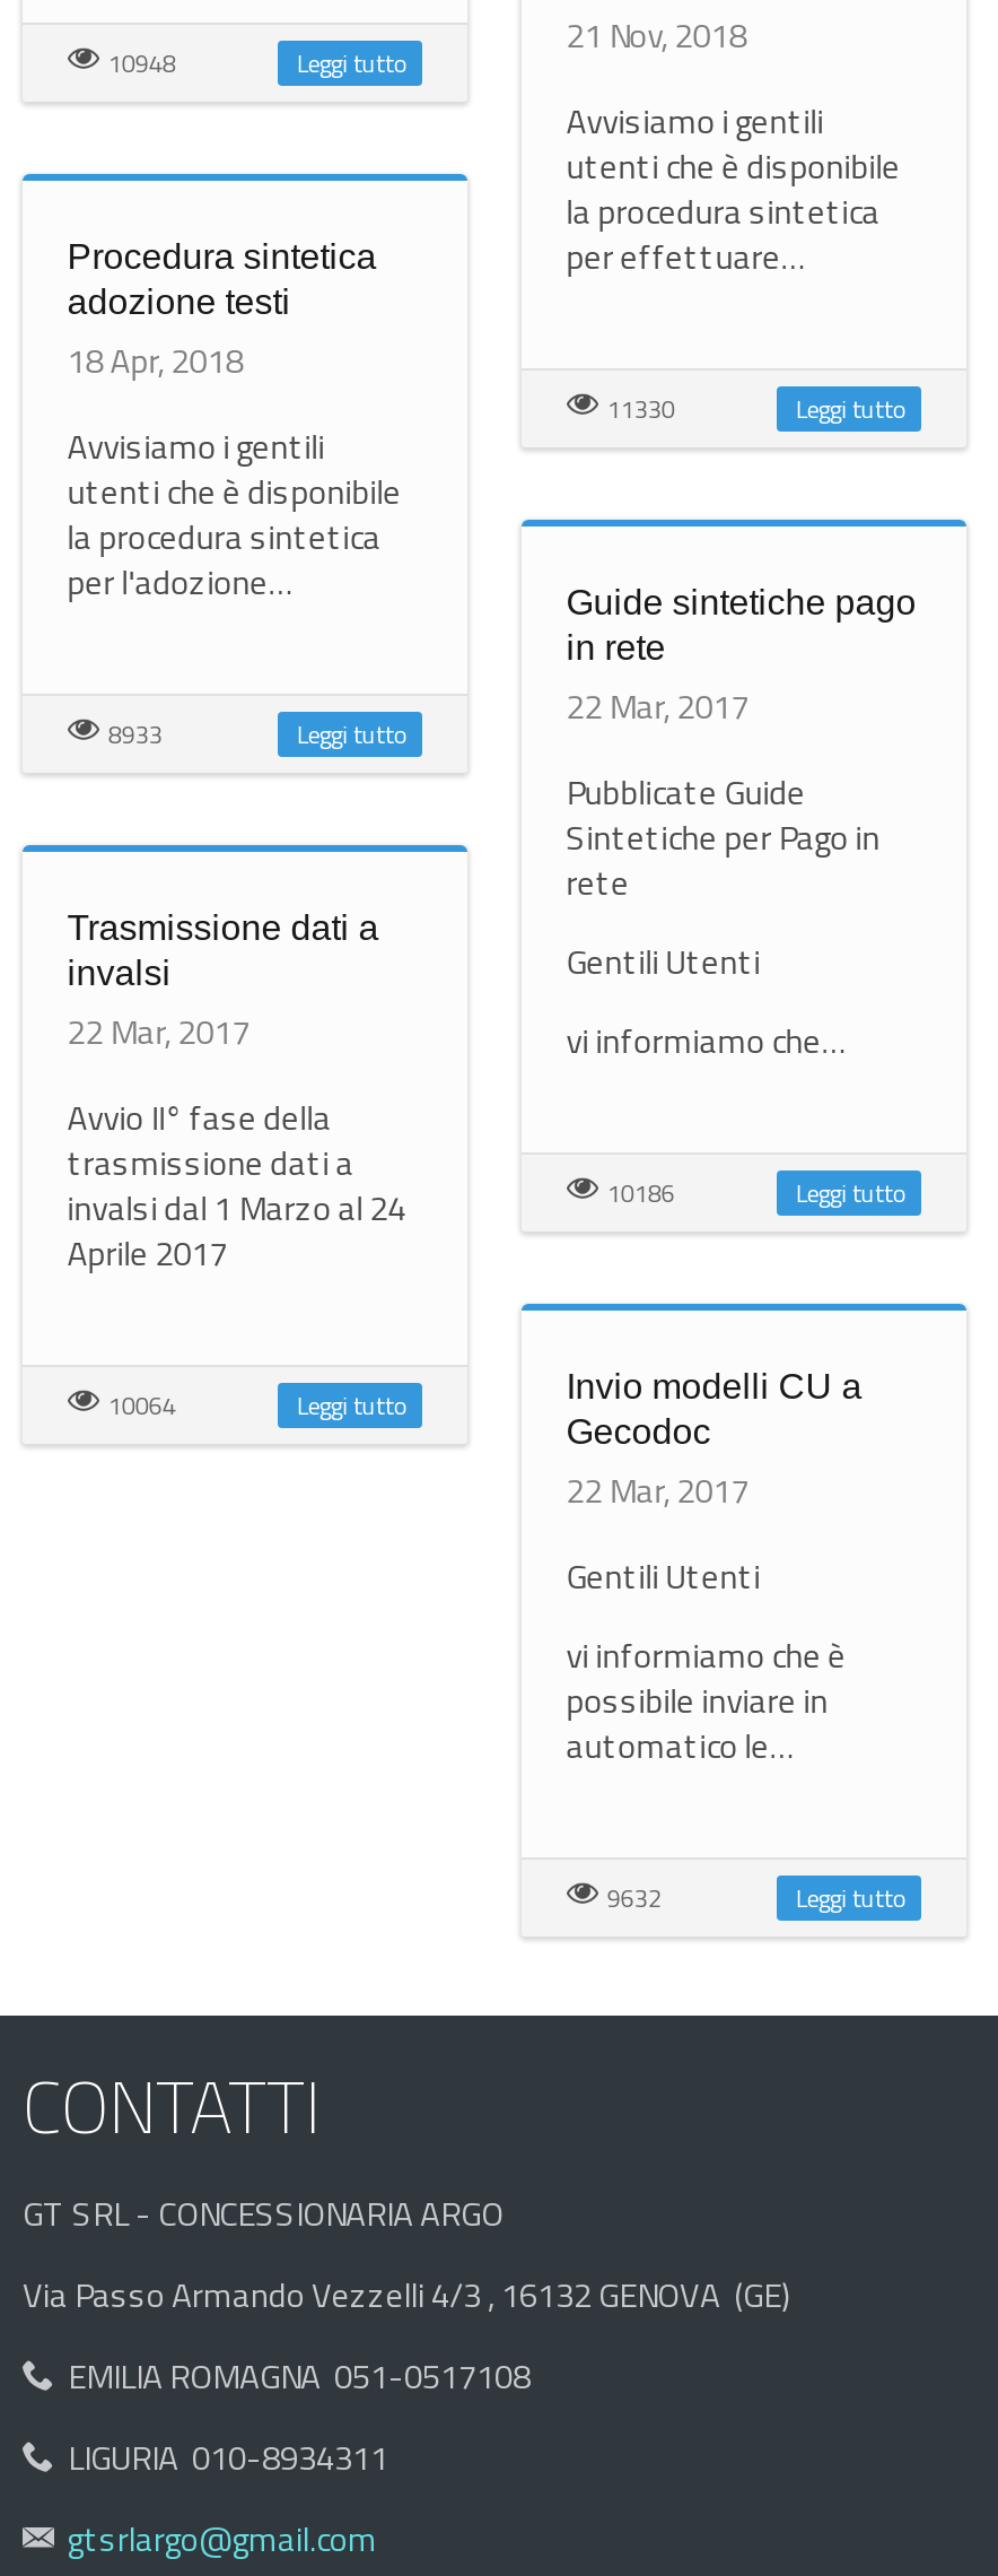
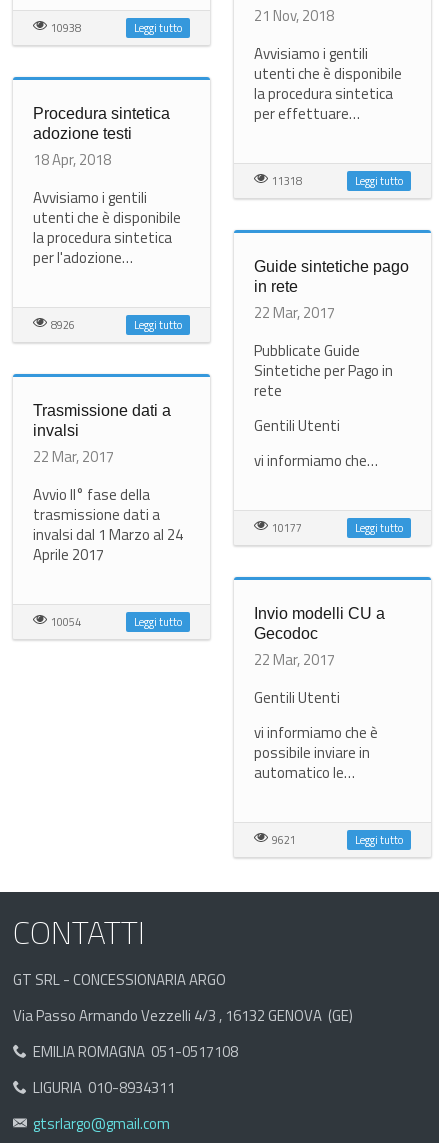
[108,45,175,81] 10948 -> [51,20,81,36] 10938
[607,391,674,427] 11330 -> [272,173,302,189] 11318
[108,716,162,752] 8933 -> [51,317,75,333] 8926
[607,1175,674,1211] 10186 -> [272,520,302,536] 10177
[108,1387,175,1424] 10064 -> [51,614,81,630] 10054
[607,1880,661,1916] 9632 -> [272,832,296,848] 9621

